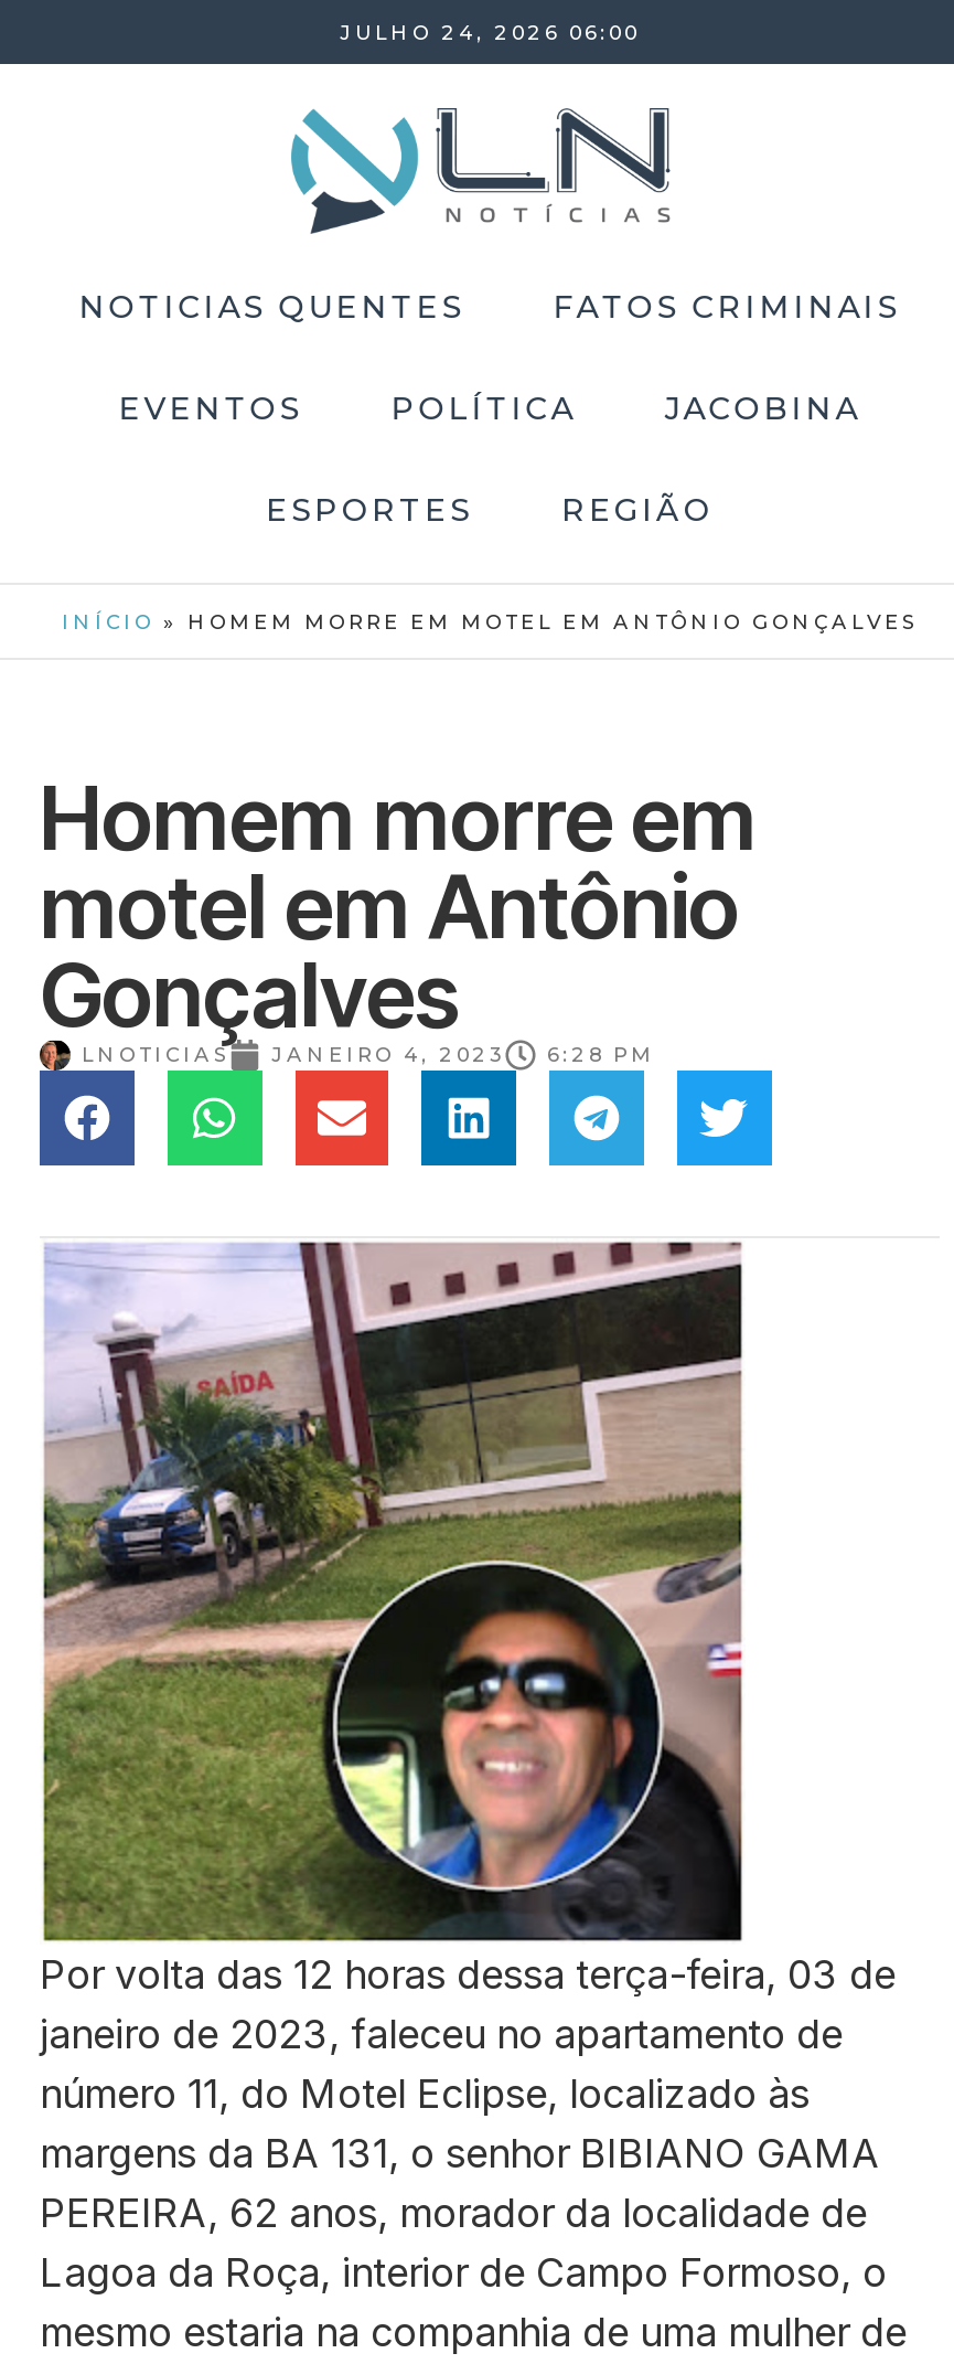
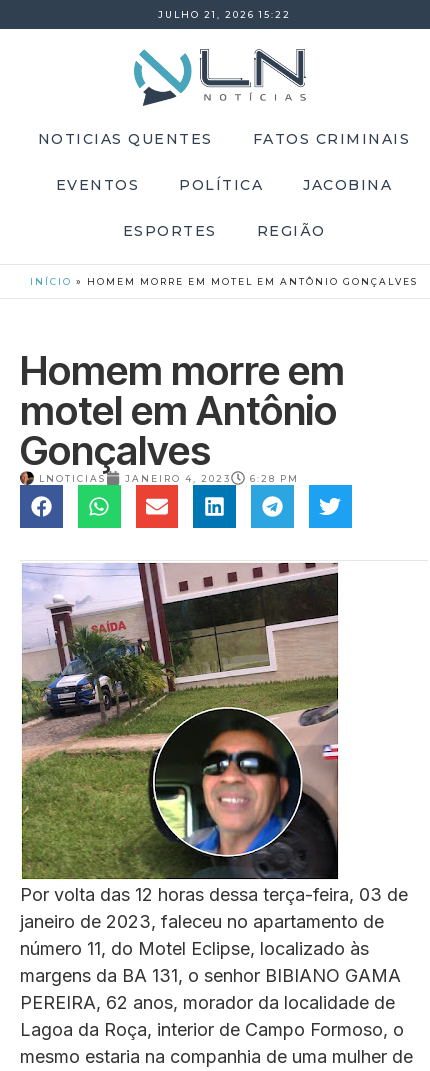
[340,20,640,44] JULHO 24, 2026 06:00 -> [157,9,290,20] JULHO 21, 2026 15:22

